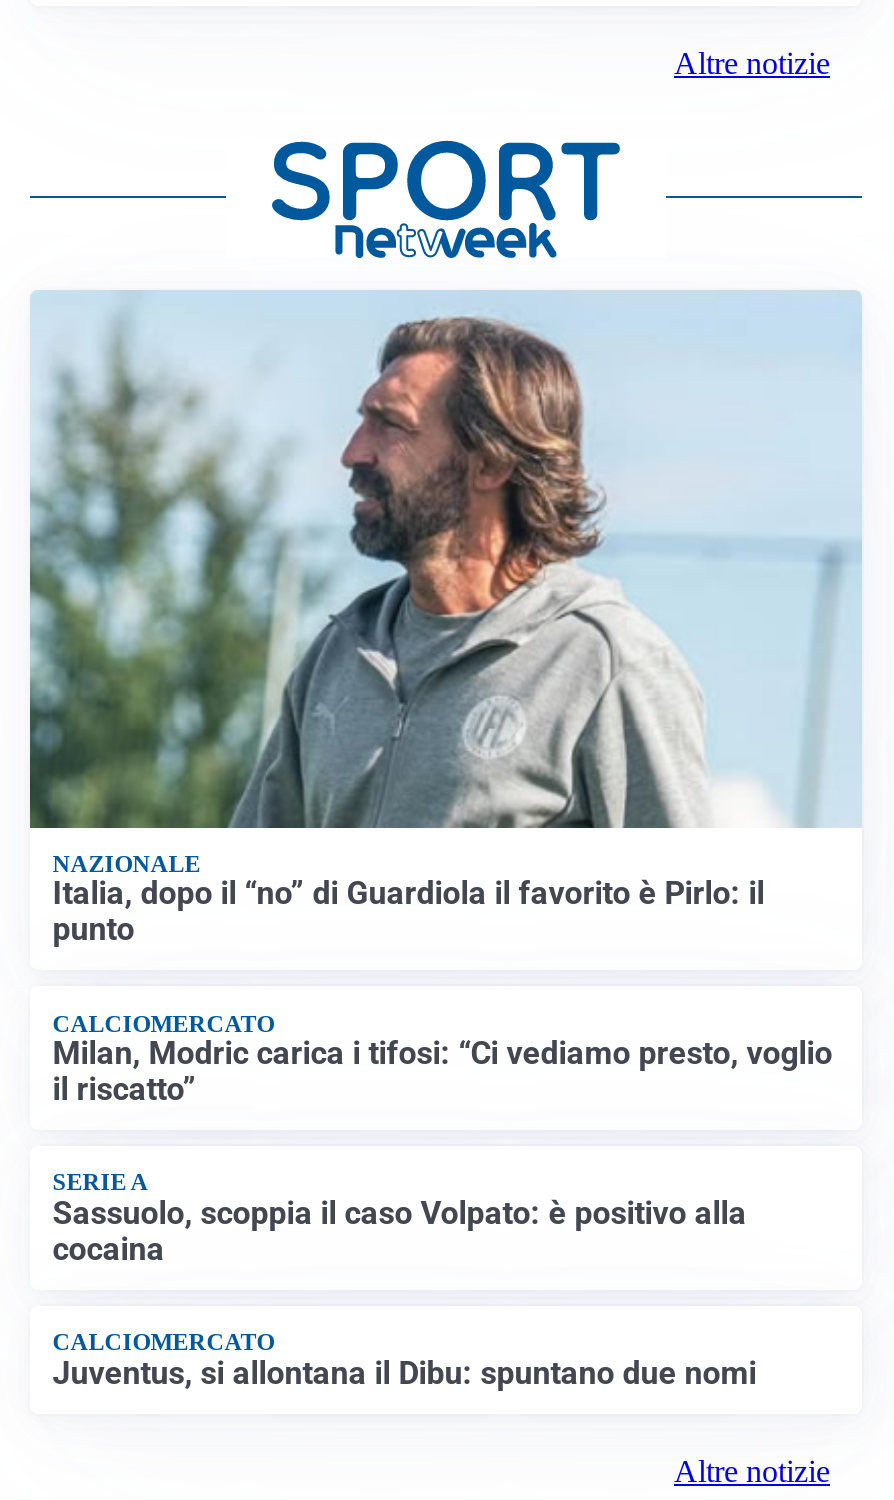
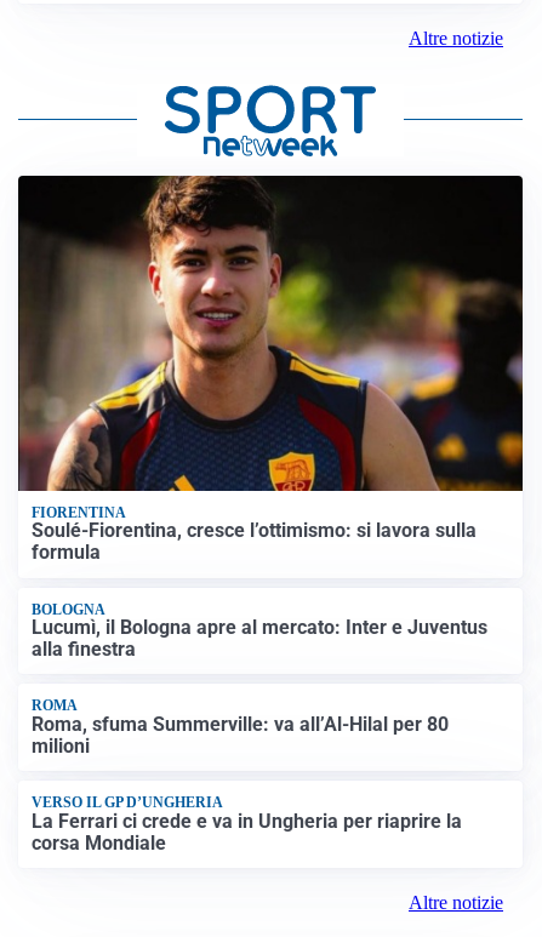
[28,290,862,948] [image] | NAZIONALE | Italia, dopo il “no” di Guardiola il favorito è Pirlo: il | punto -> [17,175,524,564] [image] | FIORENTINA | Soulé-Fiorentina, cresce l’ottimismo: si lavora sulla | formula
[52,1009,832,1108] CALCIOMERCATO | Milan, Modric carica i tifosi: “Ci vediamo presto, voglio | il riscatto” -> [32,601,488,661] BOLOGNA | Lucumì, il Bologna apre al mercato: Inter e Juventus | alla finestra
[52,1169,746,1267] SERIE A | Sassuolo, scoppia il caso Volpato: è positivo alla | cocaina -> [32,698,449,757] ROMA | Roma, sfuma Summerville: va all’Al-Hilal per 80 | milioni
[52,1328,756,1391] CALCIOMERCATO | Juventus, si allontana il Dibu: spuntano due nomi -> [32,794,462,854] VERSO IL GP D’UNGHERIA | La Ferrari ci crede e va in Ungheria per riaprire la | corsa Mondiale

